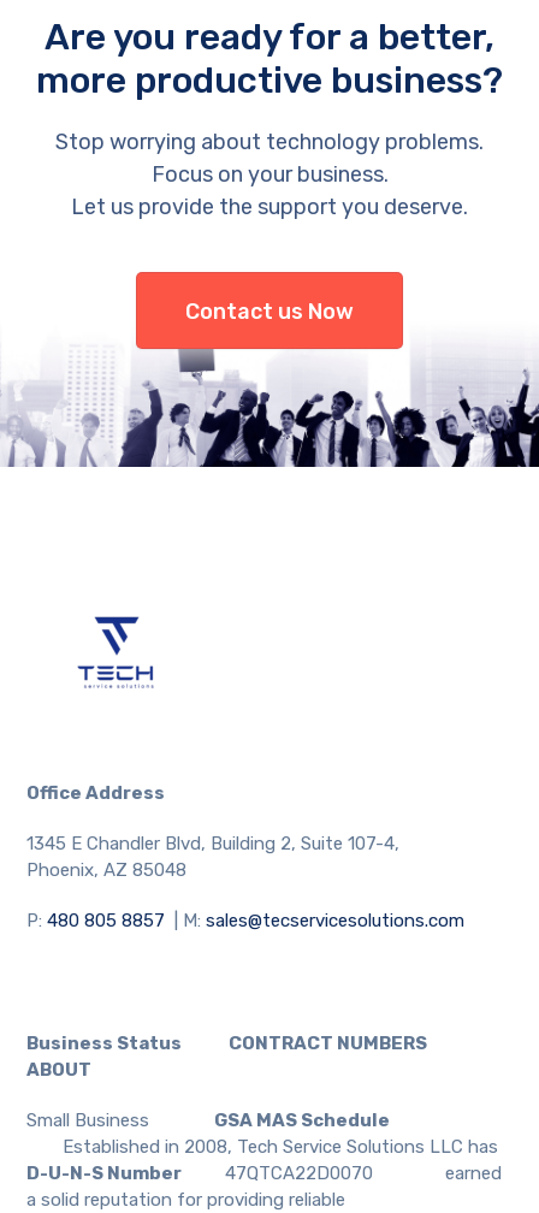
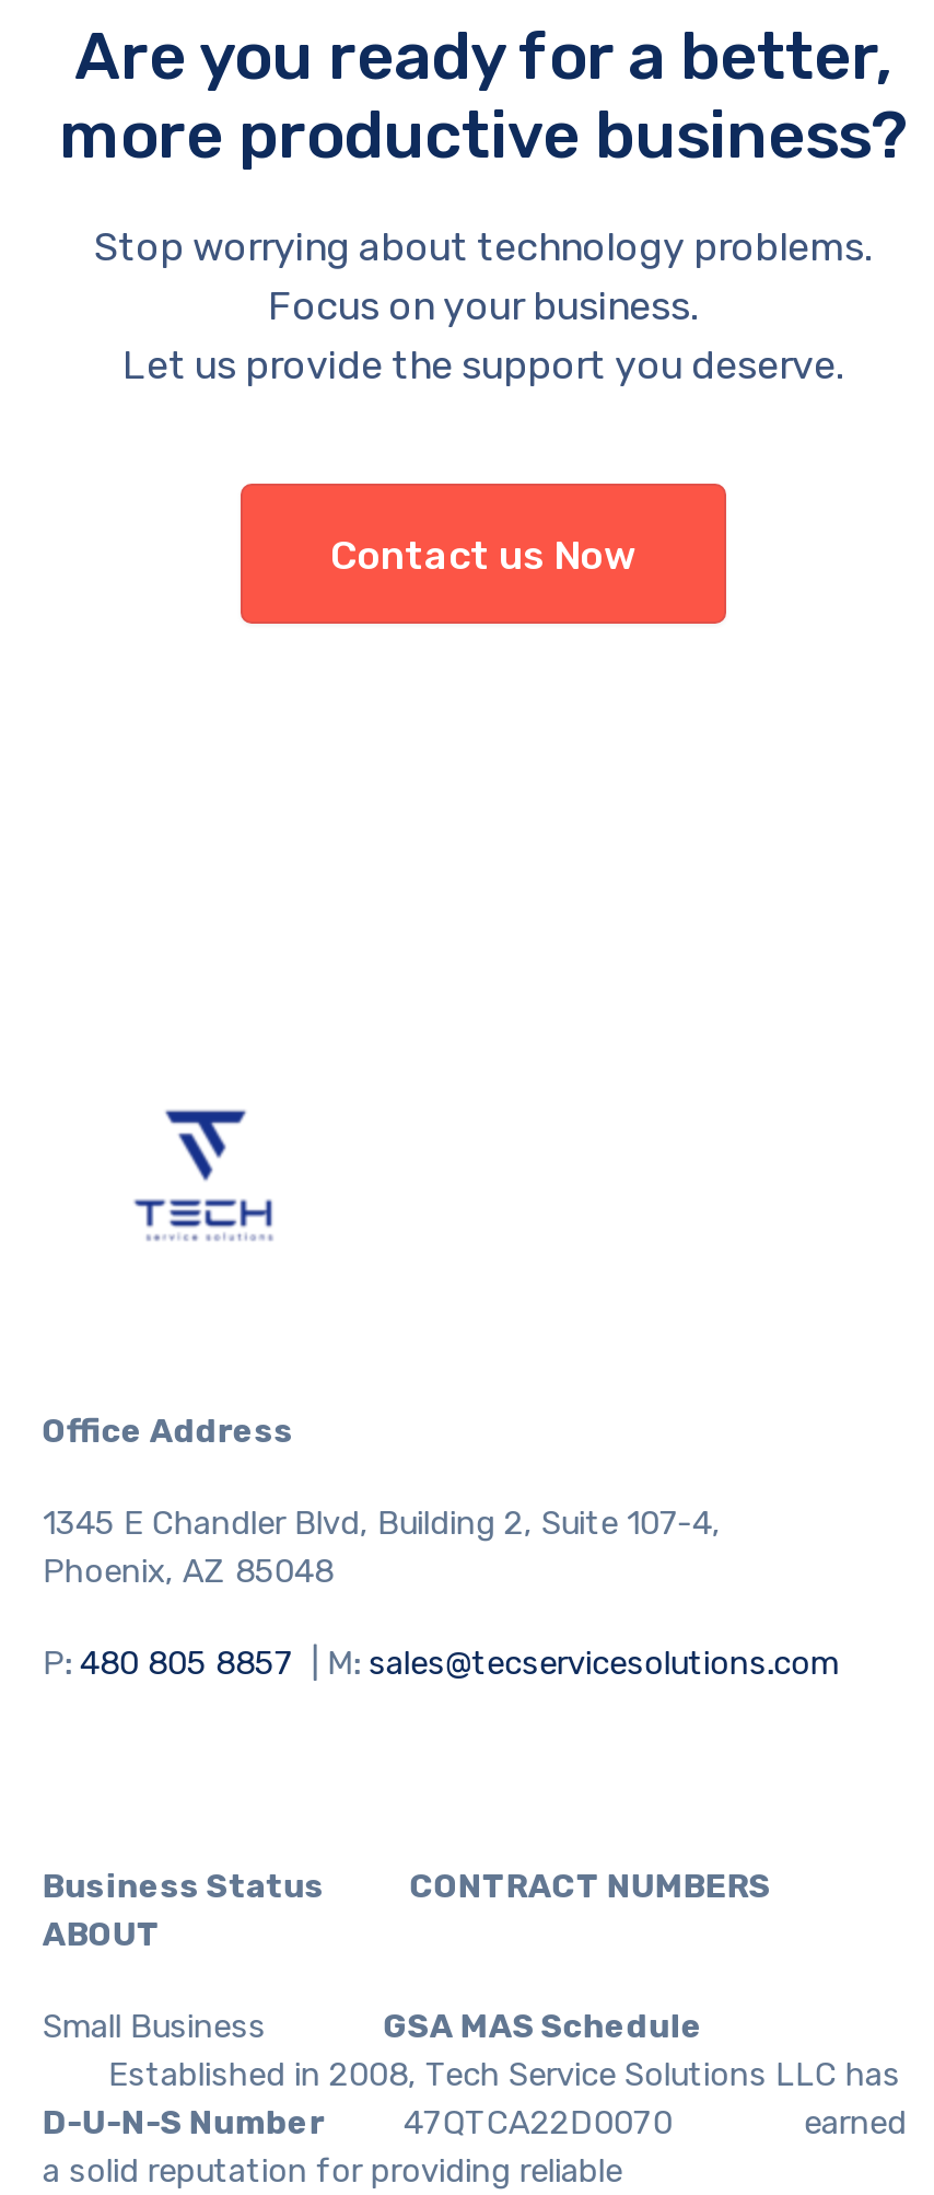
[4,349,535,468] [image] -> none

